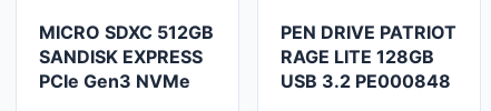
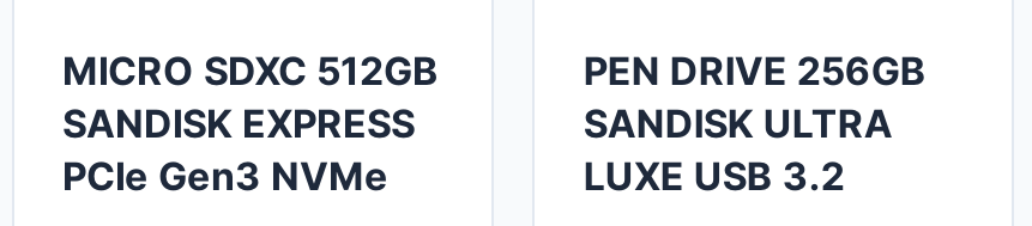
[281,22,457,93] PEN DRIVE PATRIOT | RAGE LITE 128GB | USB 3.2 PE000848 -> [583,48,926,201] PEN DRIVE 256GB | SANDISK ULTRA | LUXE USB 3.2

